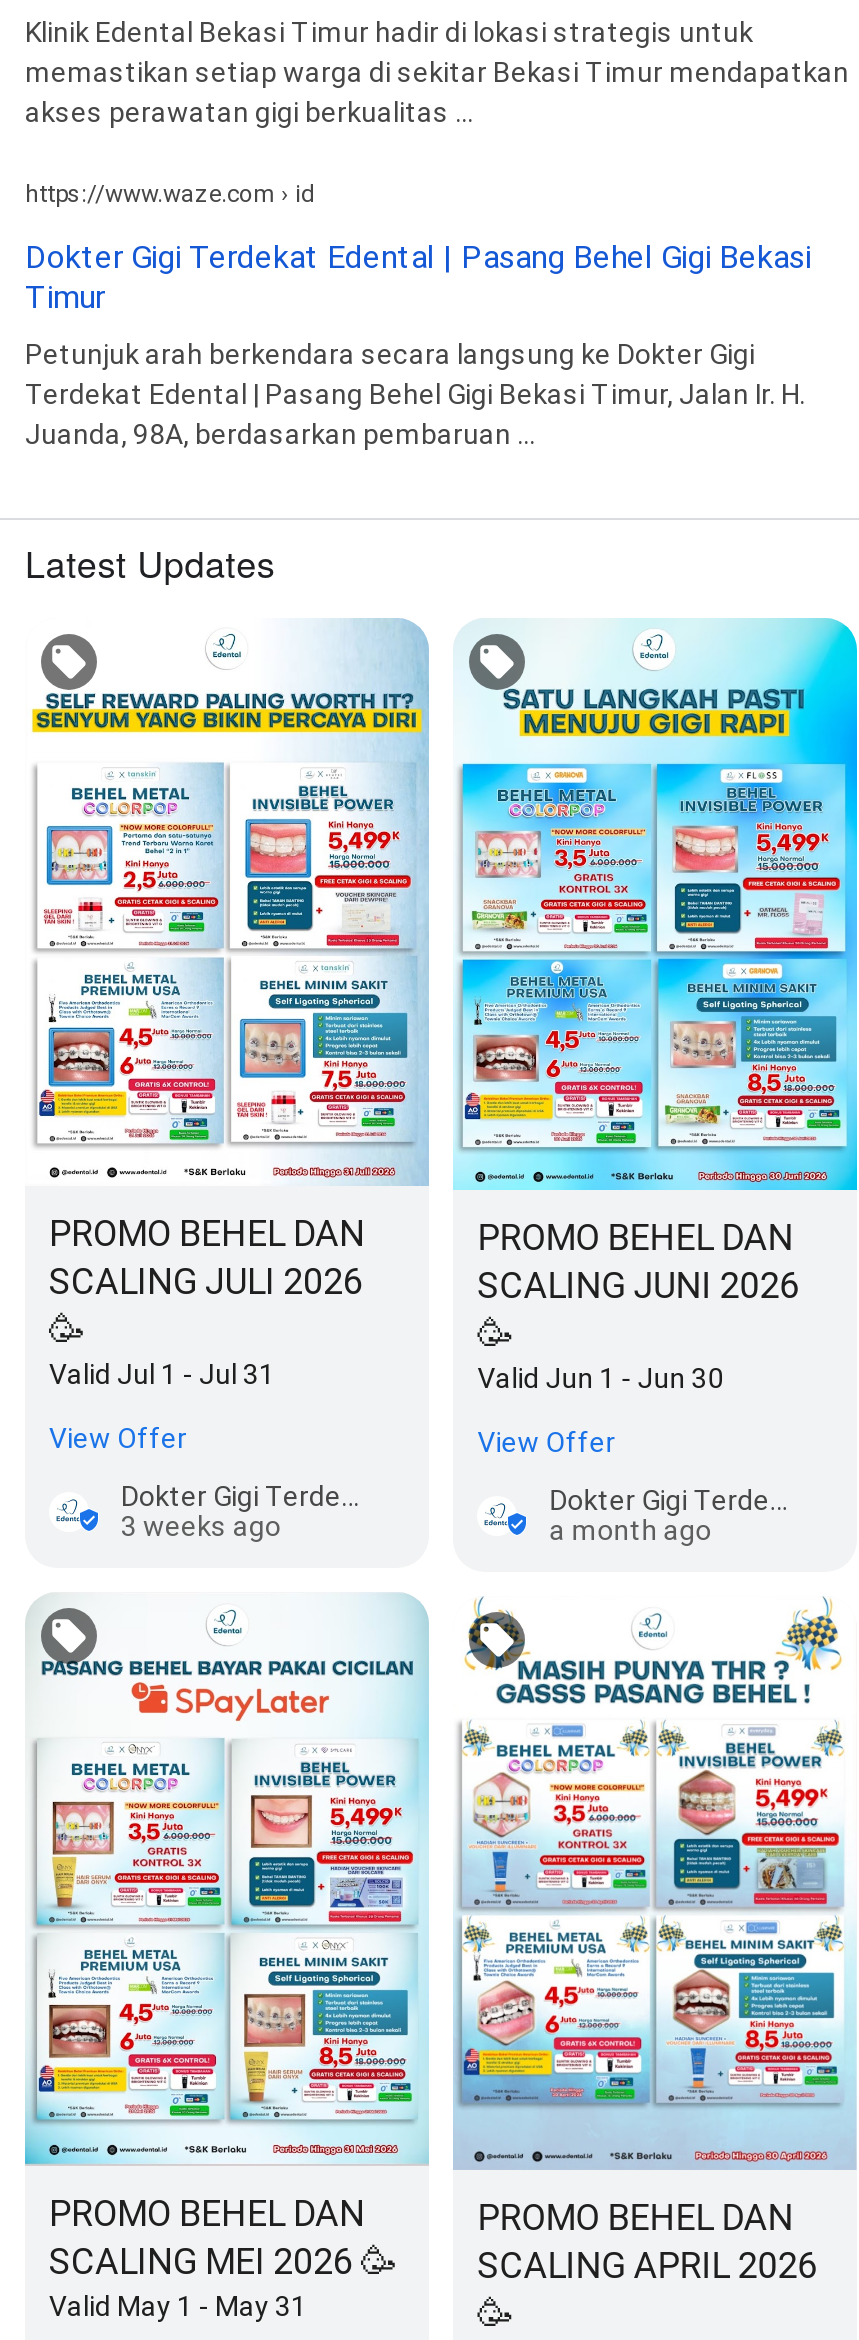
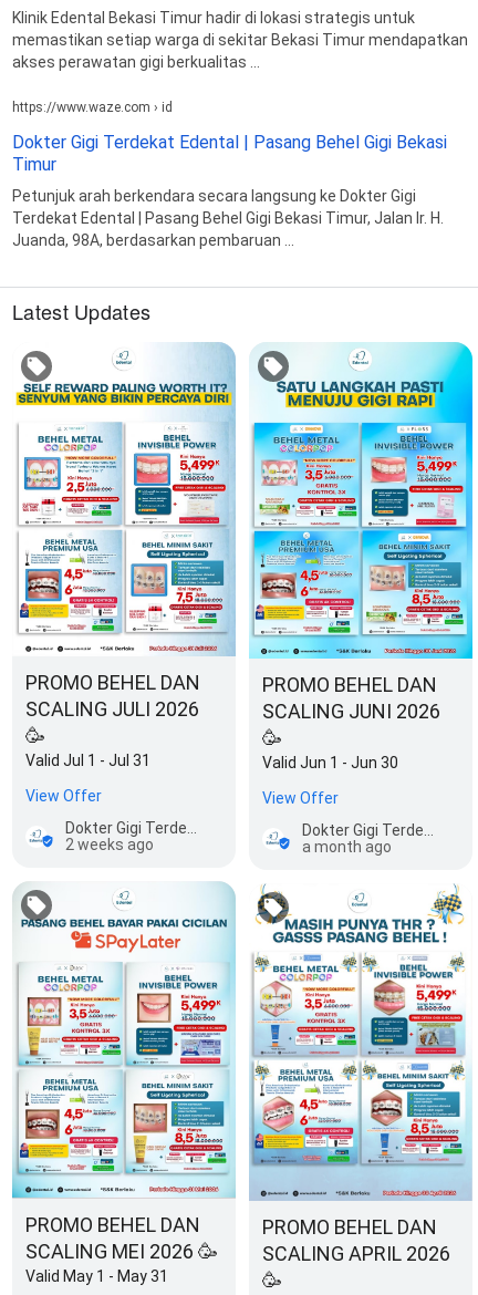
[121,1510,281,1542] 3 weeks ago -> [65,835,154,853] 2 weeks ago

